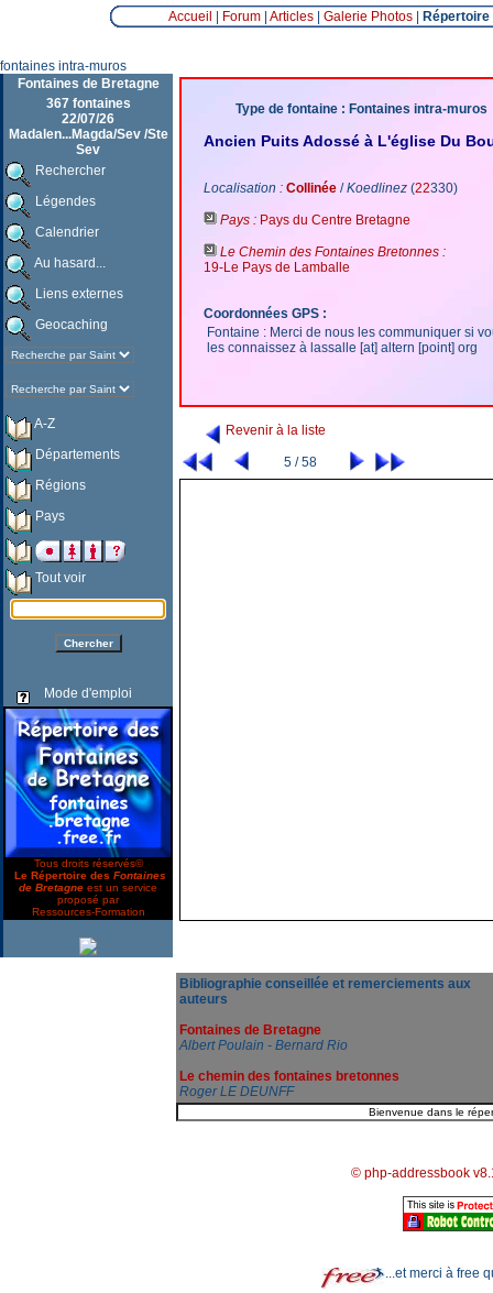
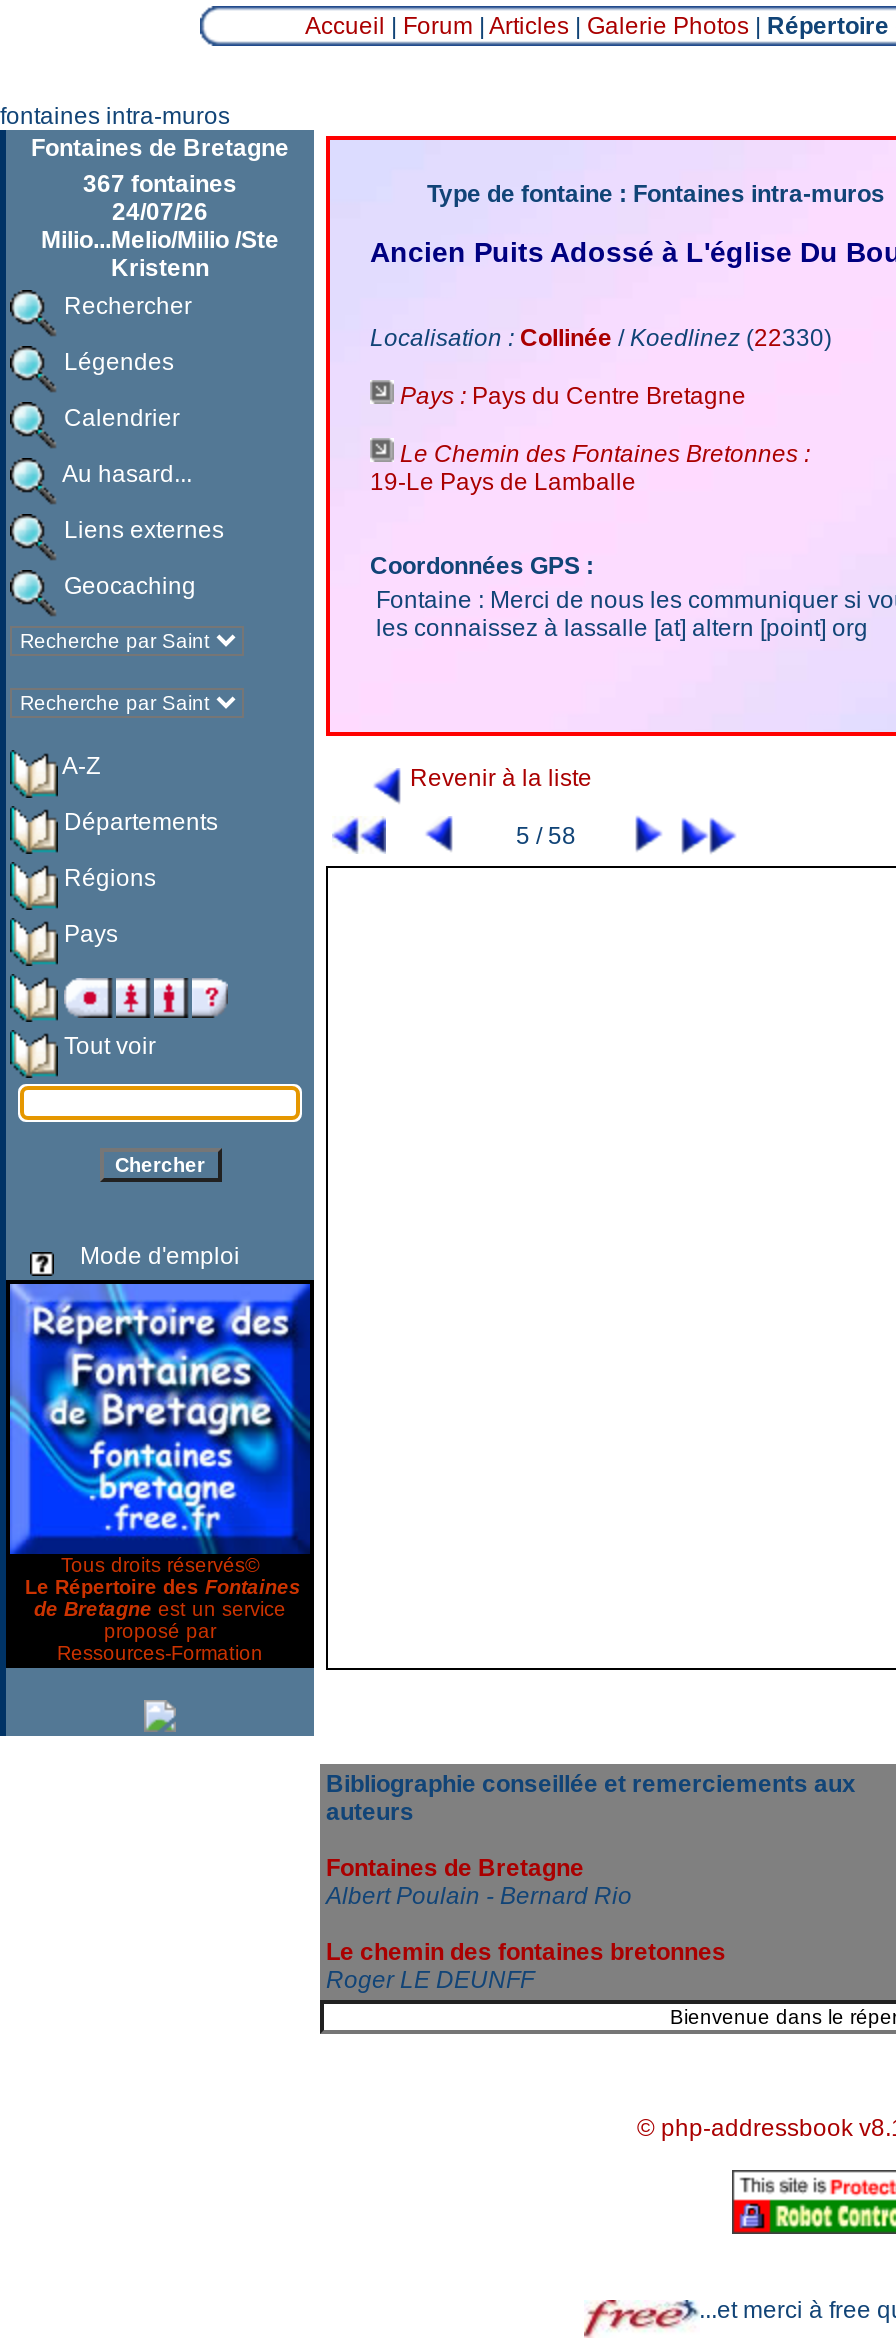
[8,111,168,157] 22/07/26 | Madalen...Magda/Sev /Ste | Sev -> [41,198,279,282] 24/07/26 | Milio...Melio/Milio /Ste | Kristenn

